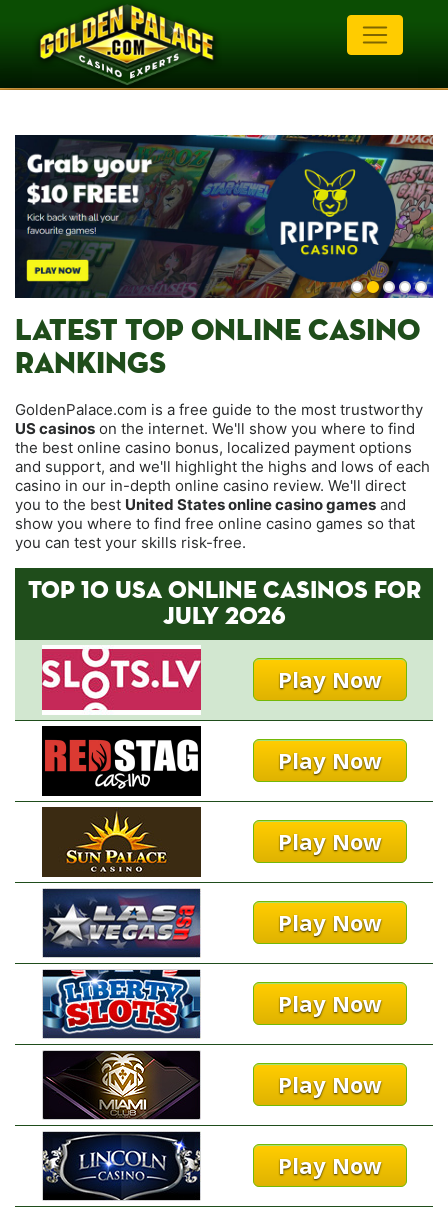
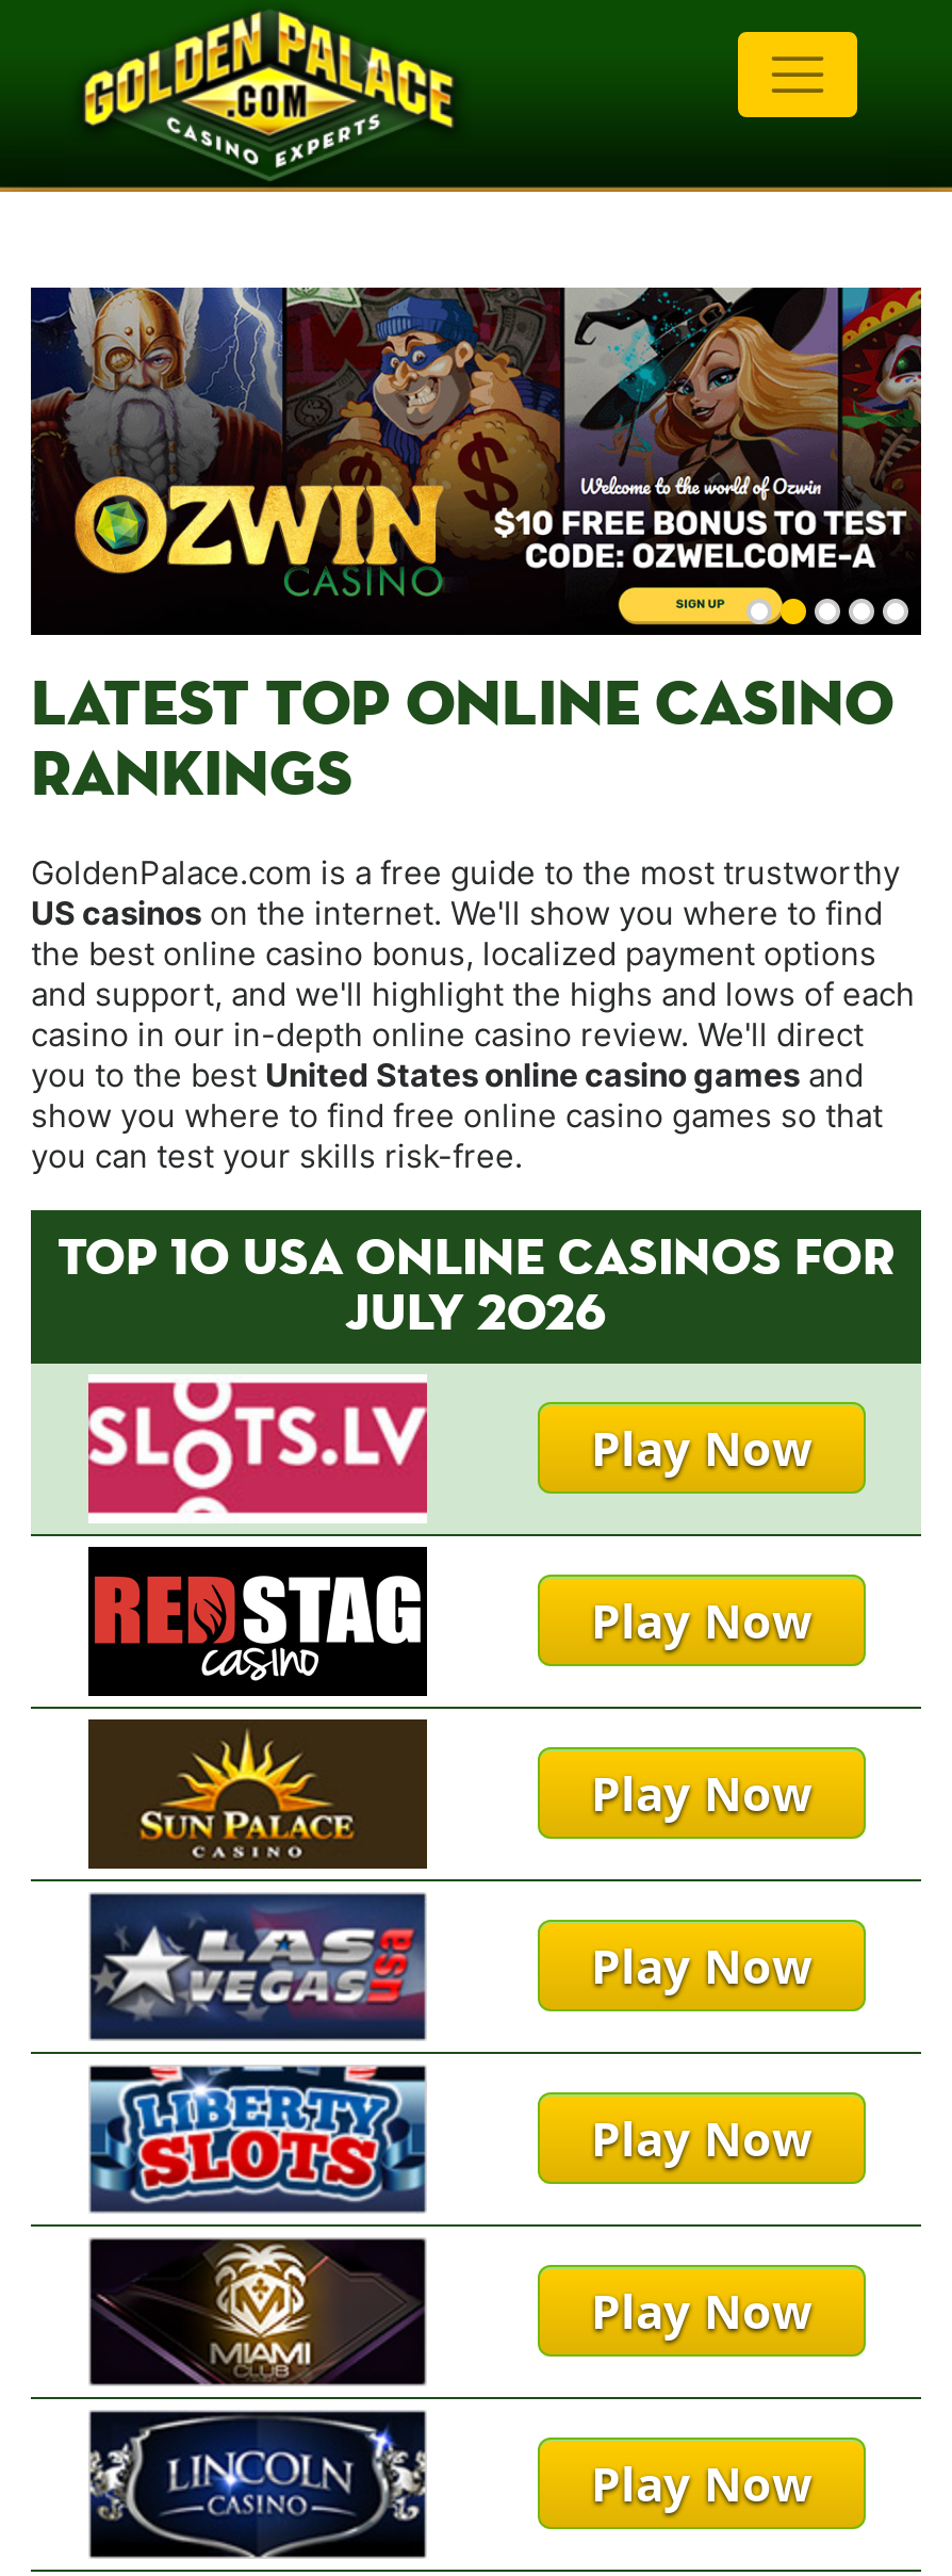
[15,134,434,299] [image] -> [31,286,923,637] [image]

